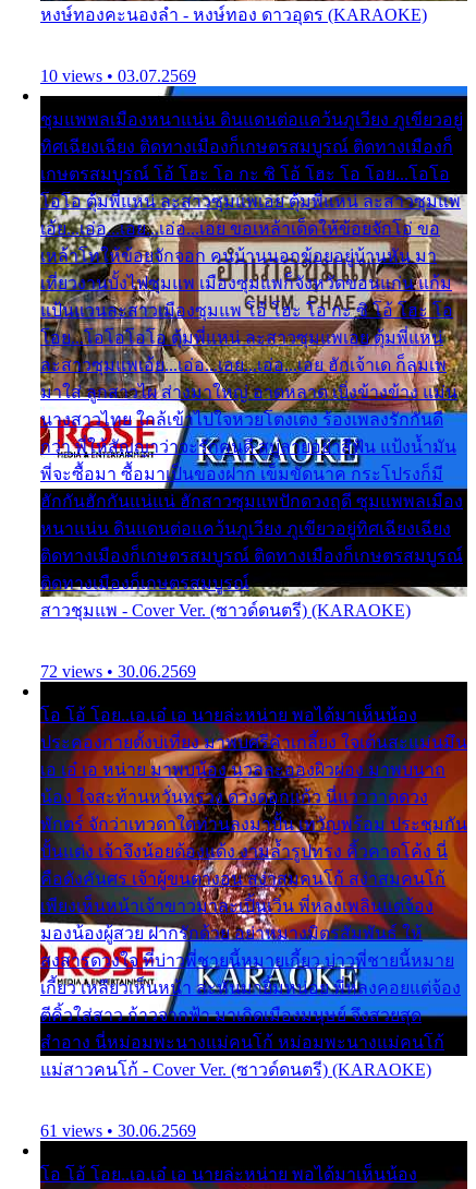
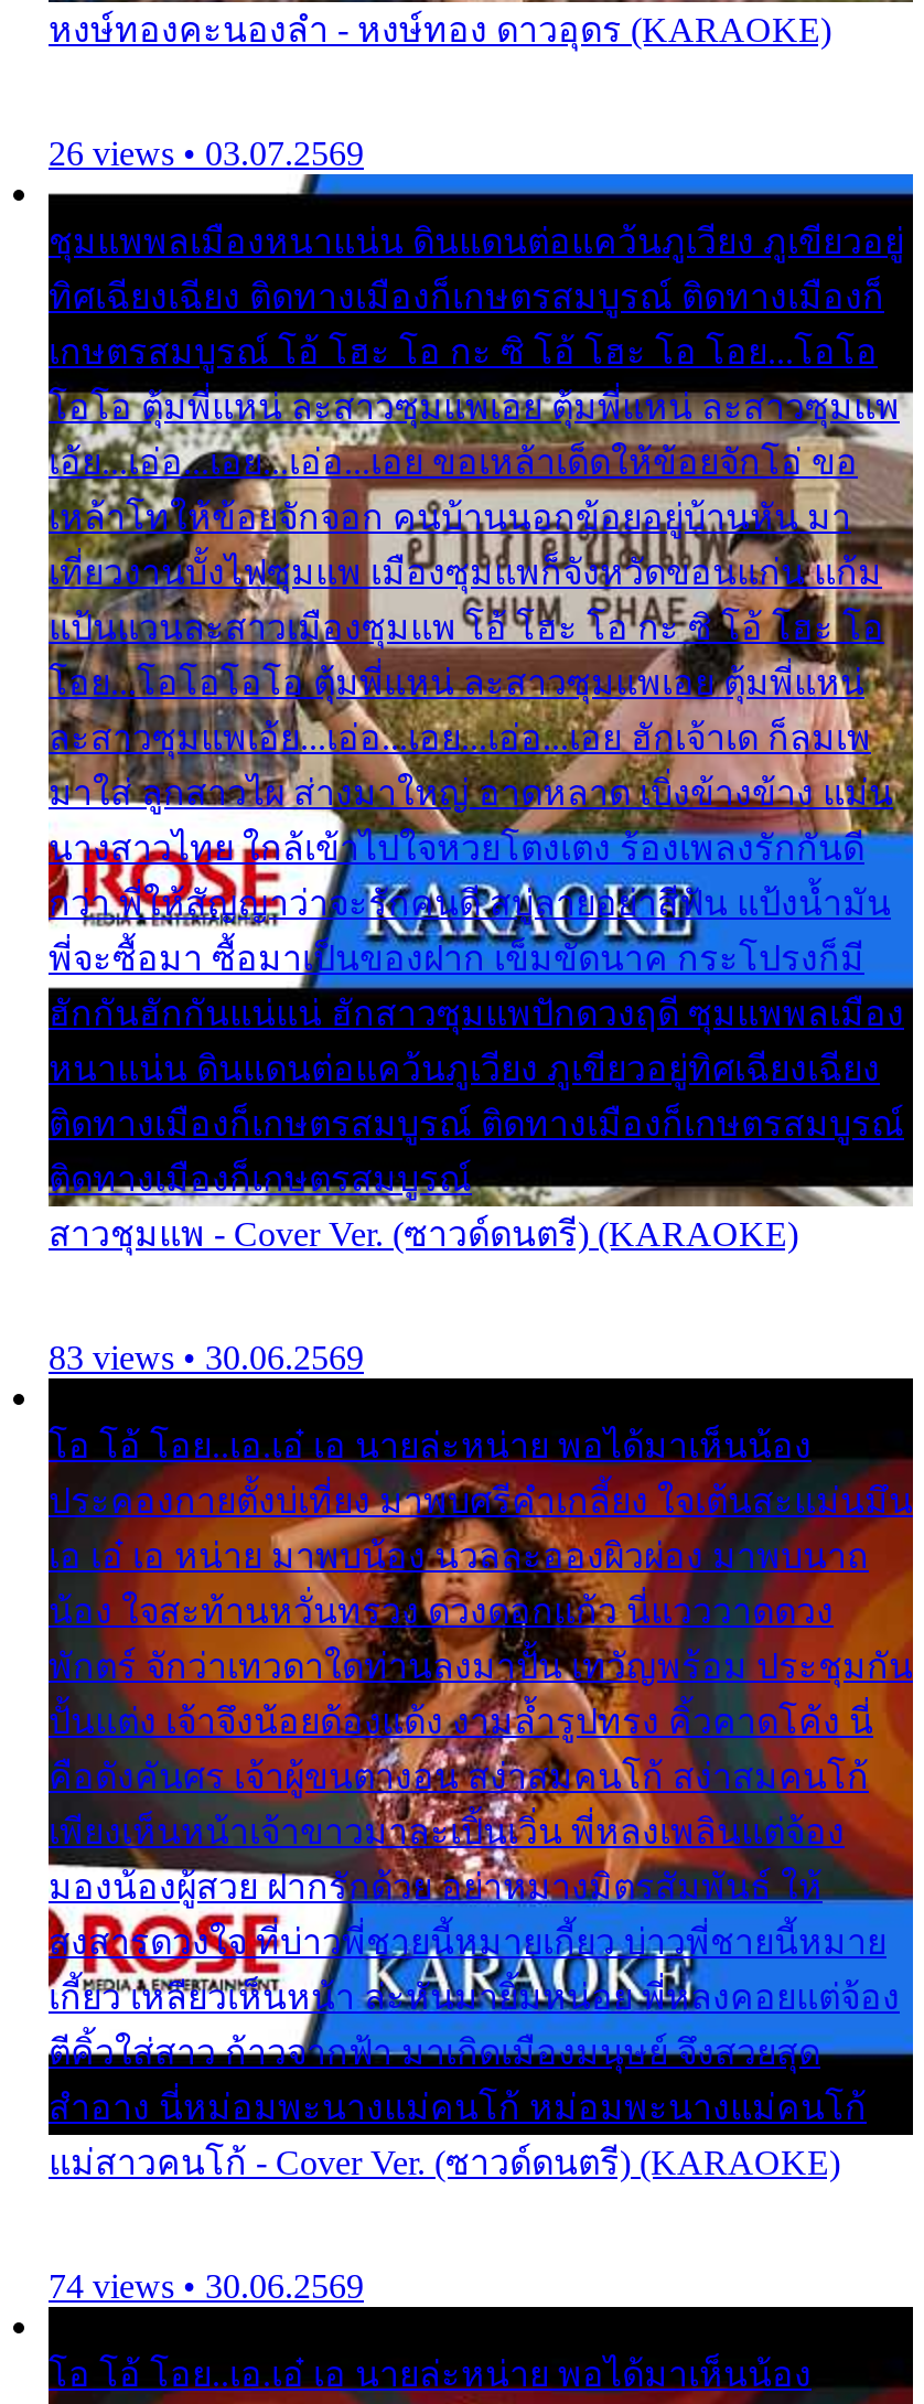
[40,66,196,85] 10 views • 03.07.2569 -> [49,134,364,172] 26 views • 03.07.2569
[40,662,196,680] 72 views • 30.06.2569 -> [49,1338,364,1376] 83 views • 30.06.2569
[40,1121,196,1140] 61 views • 30.06.2569 -> [49,2267,364,2304] 74 views • 30.06.2569

